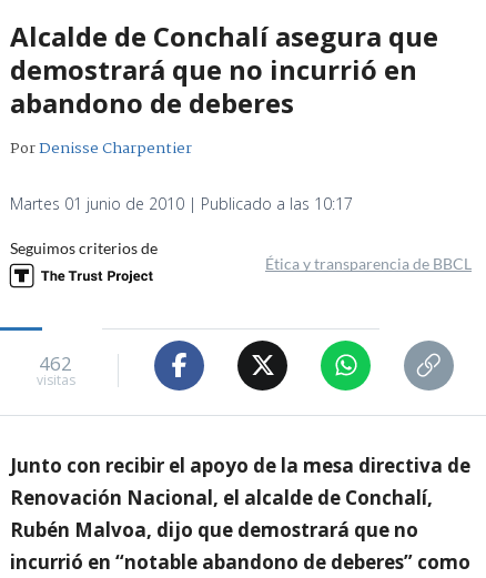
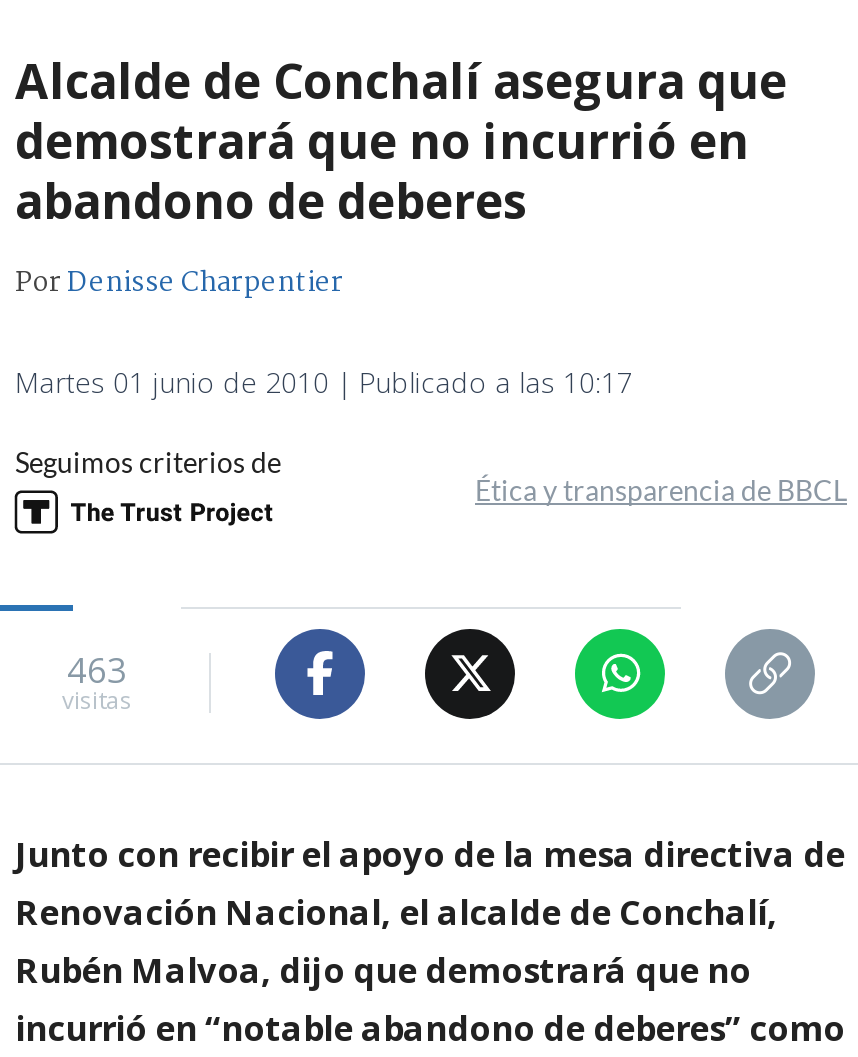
[39,351,72,376] 462 -> [67,648,127,694] 463

